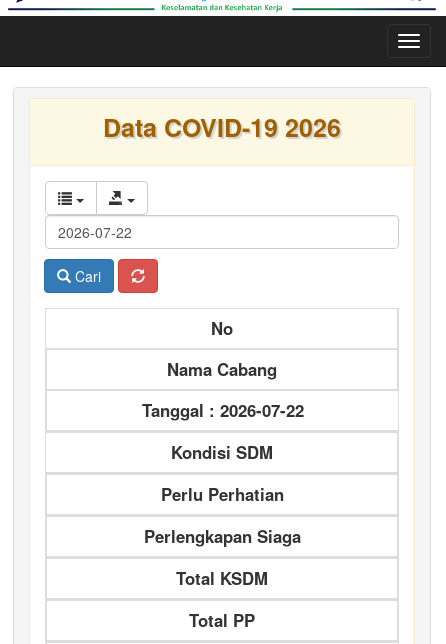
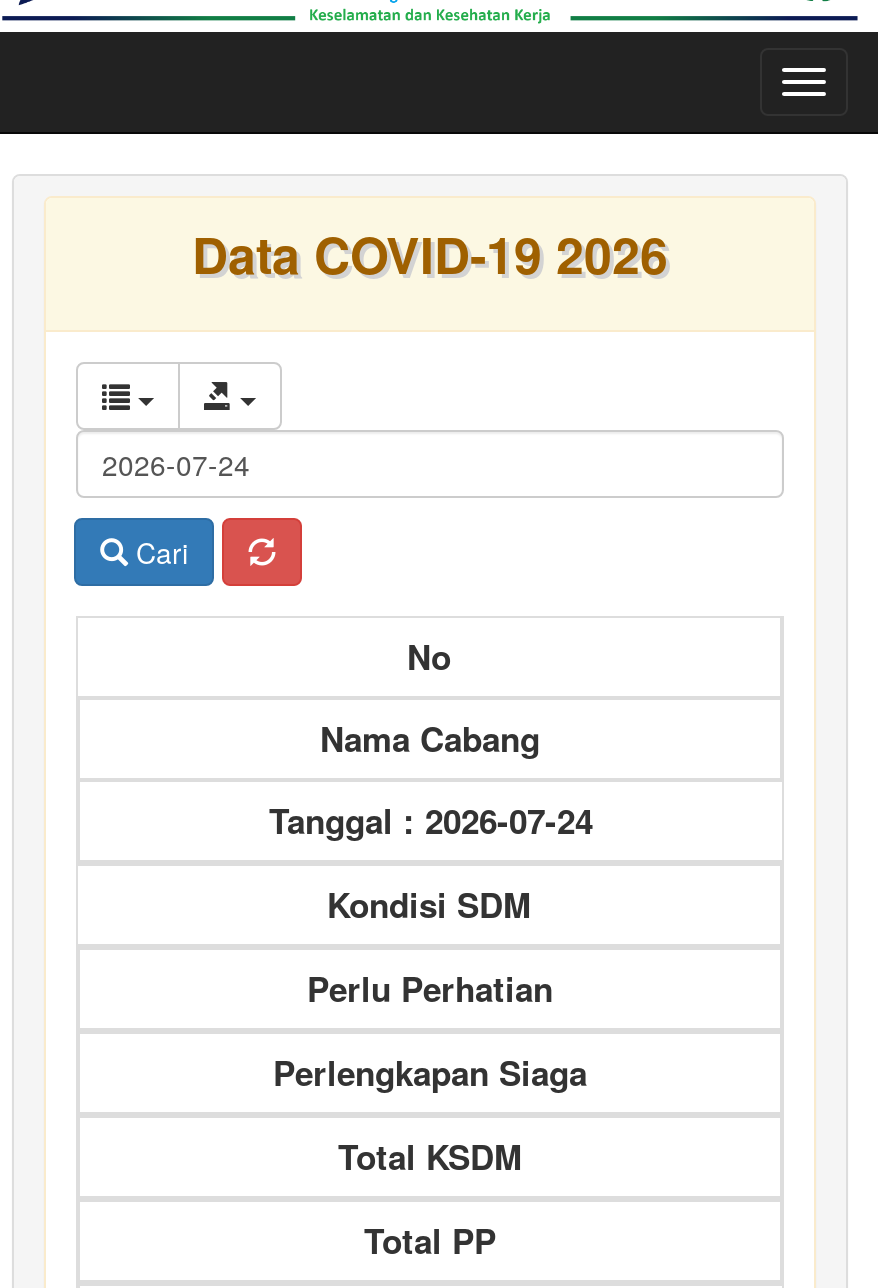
[141,398,303,422] Tanggal : 2026-07-22 -> [269,797,593,845] Tanggal : 2026-07-24

